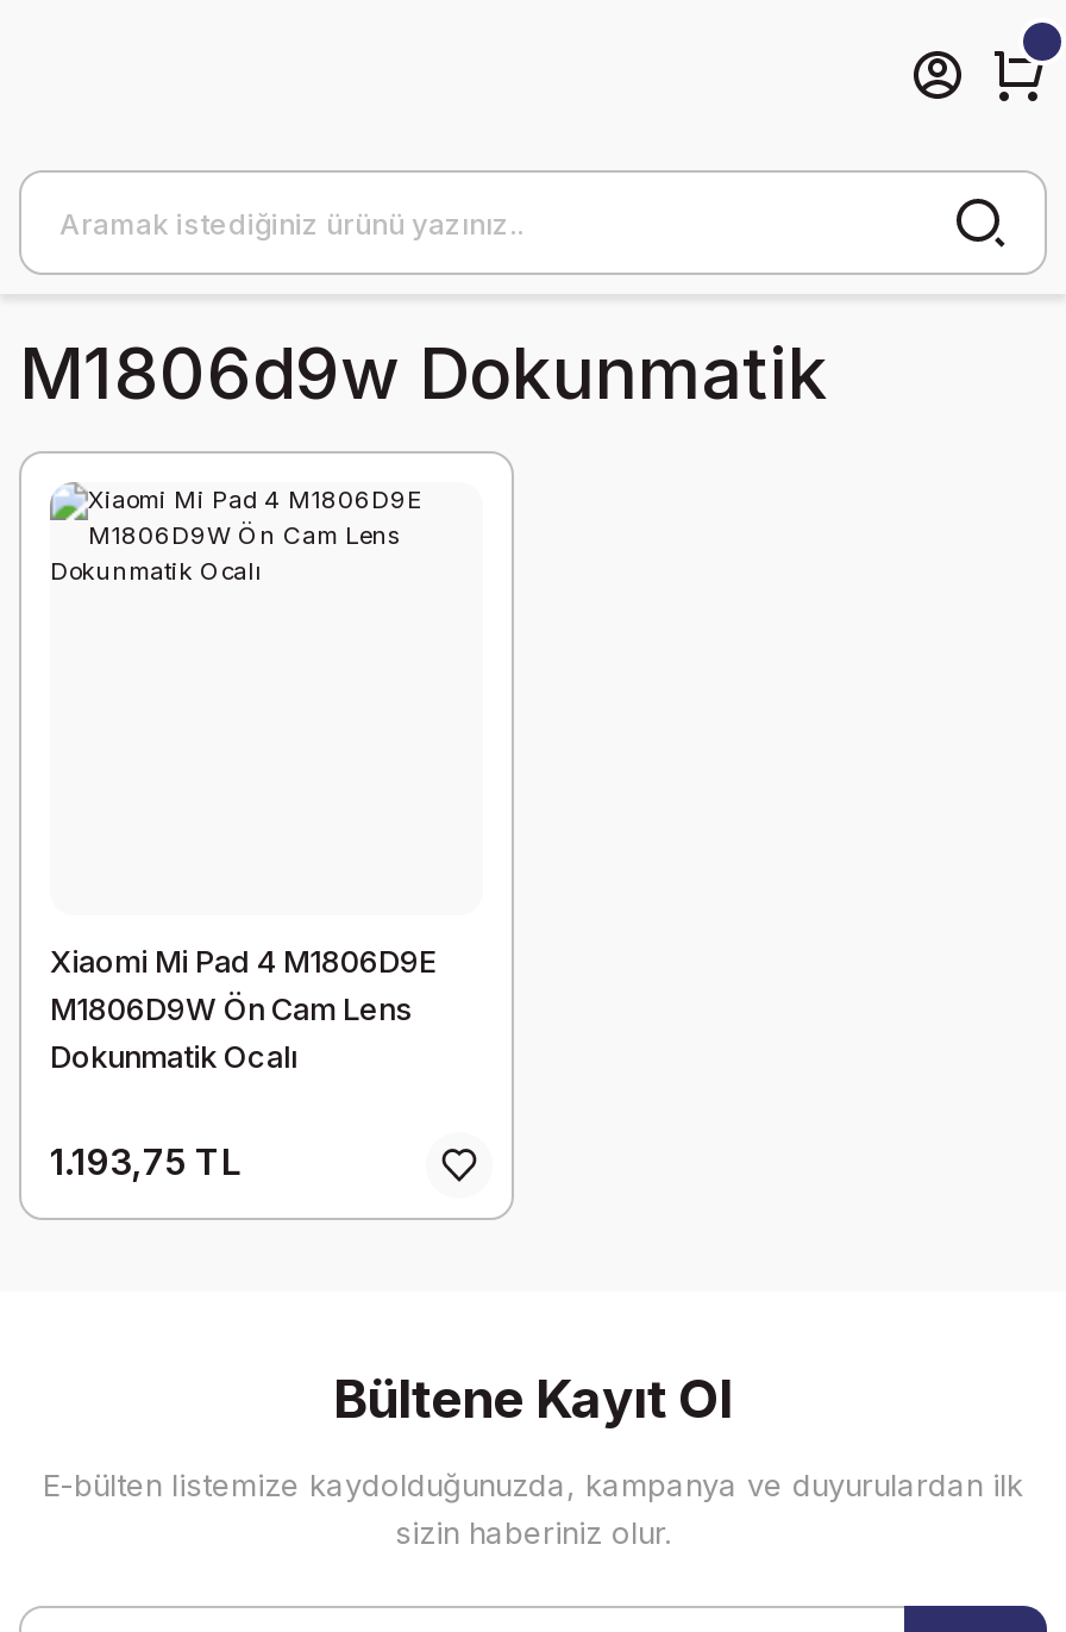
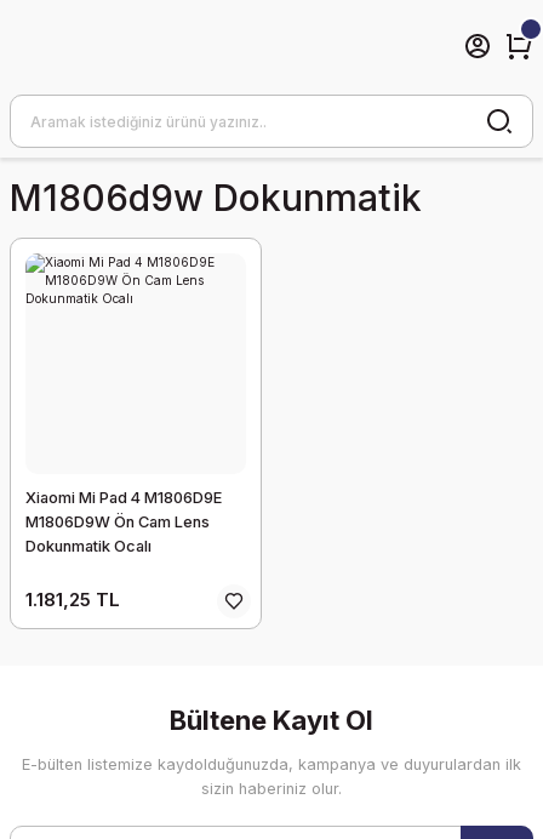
[50,1139,243,1184] 1.193,75 TL -> [25,588,120,611] 1.181,25 TL

